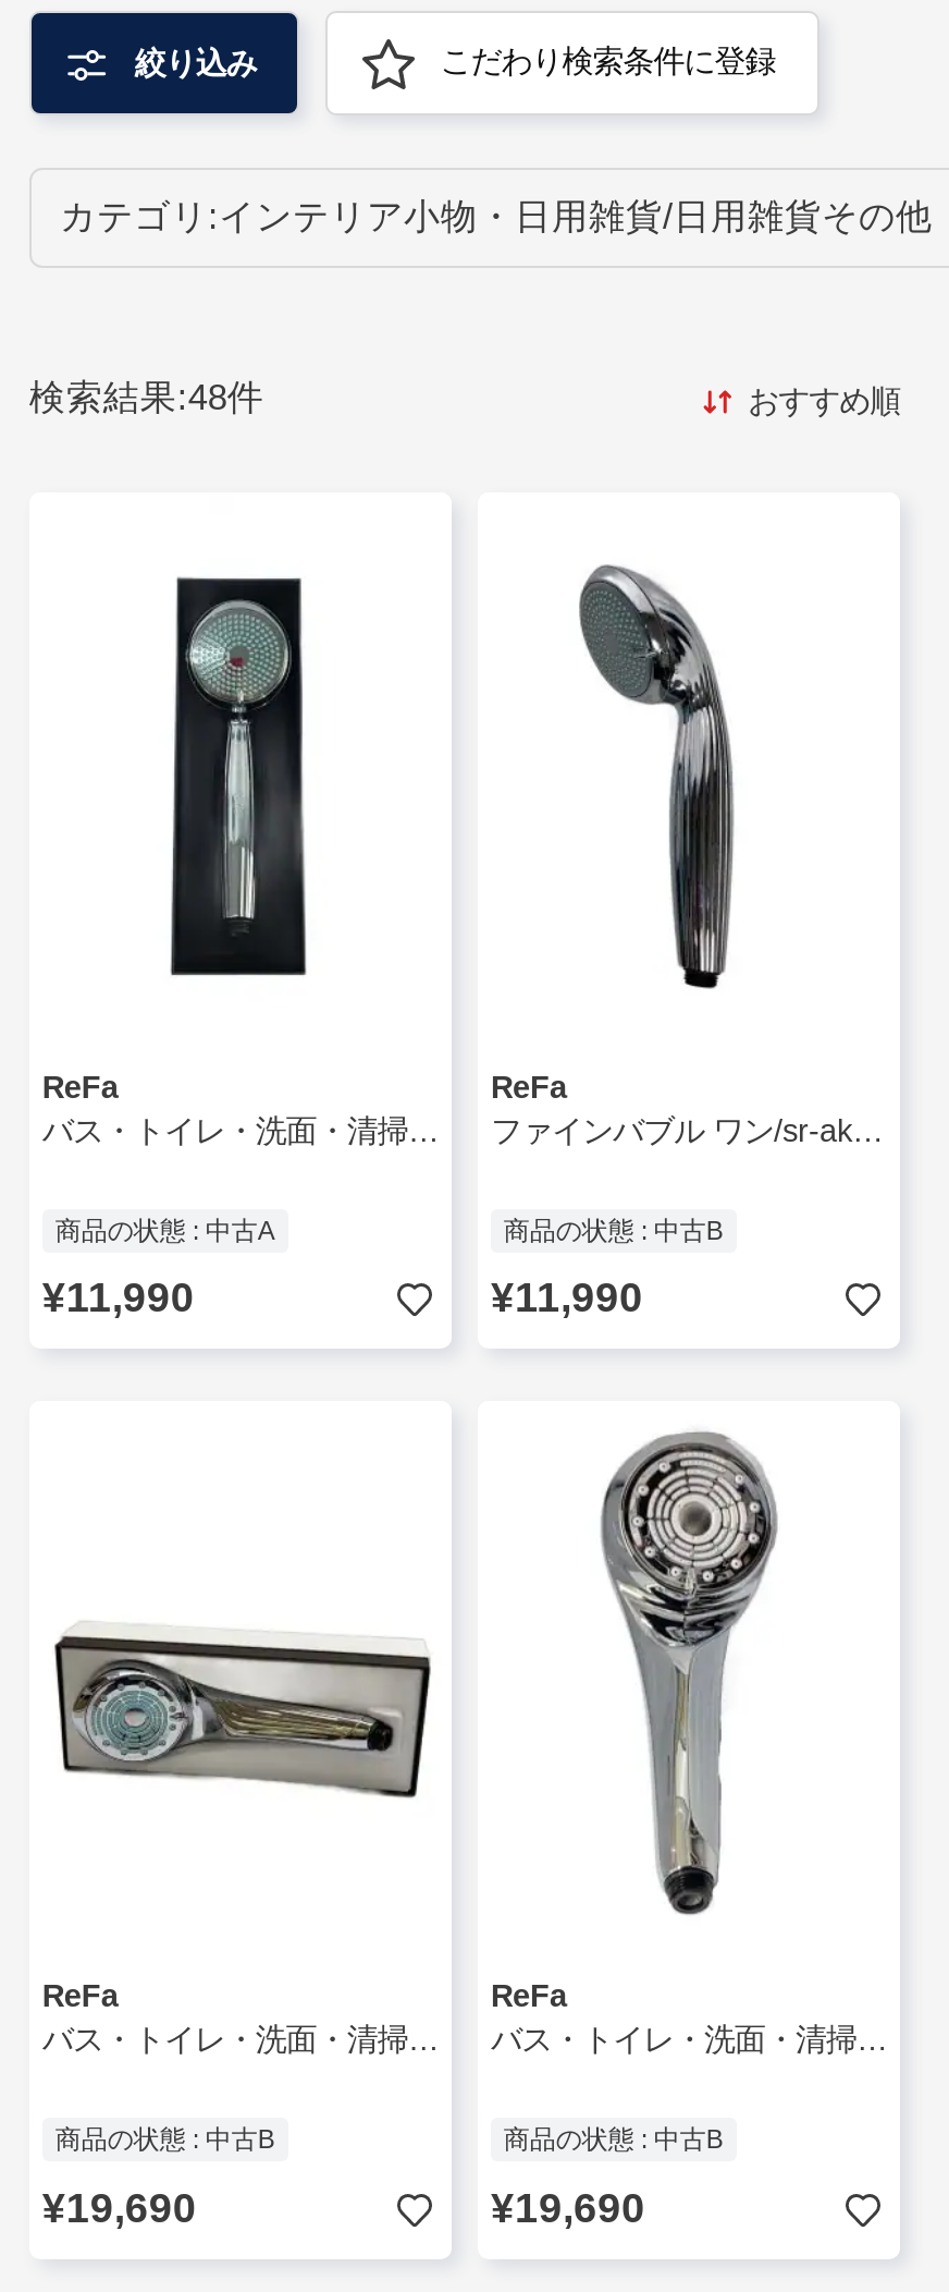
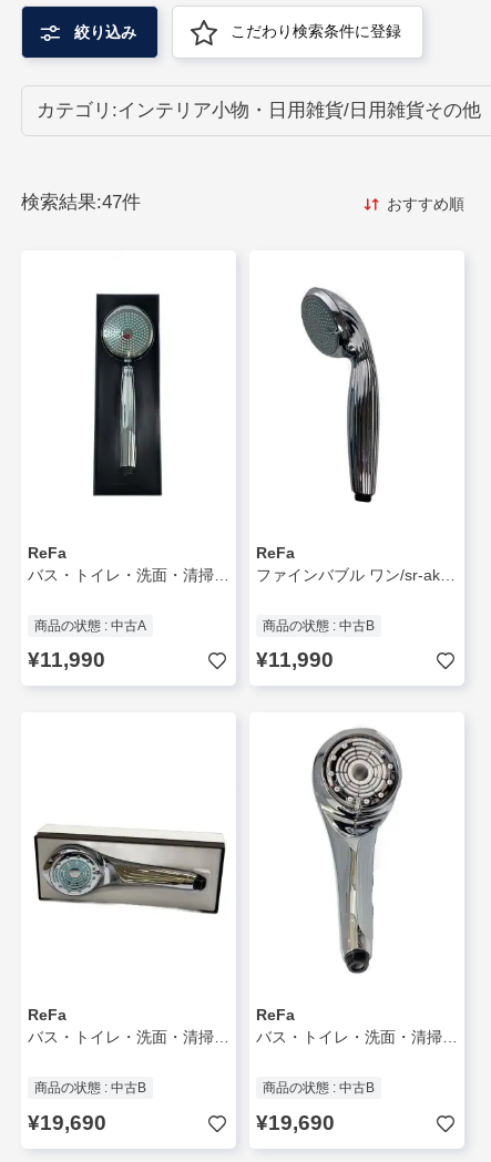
[29,377,264,419] 検索結果:48件 -> [21,192,141,213] 検索結果:47件

